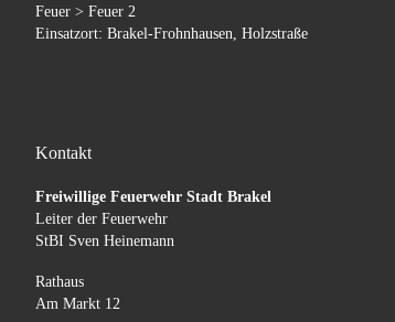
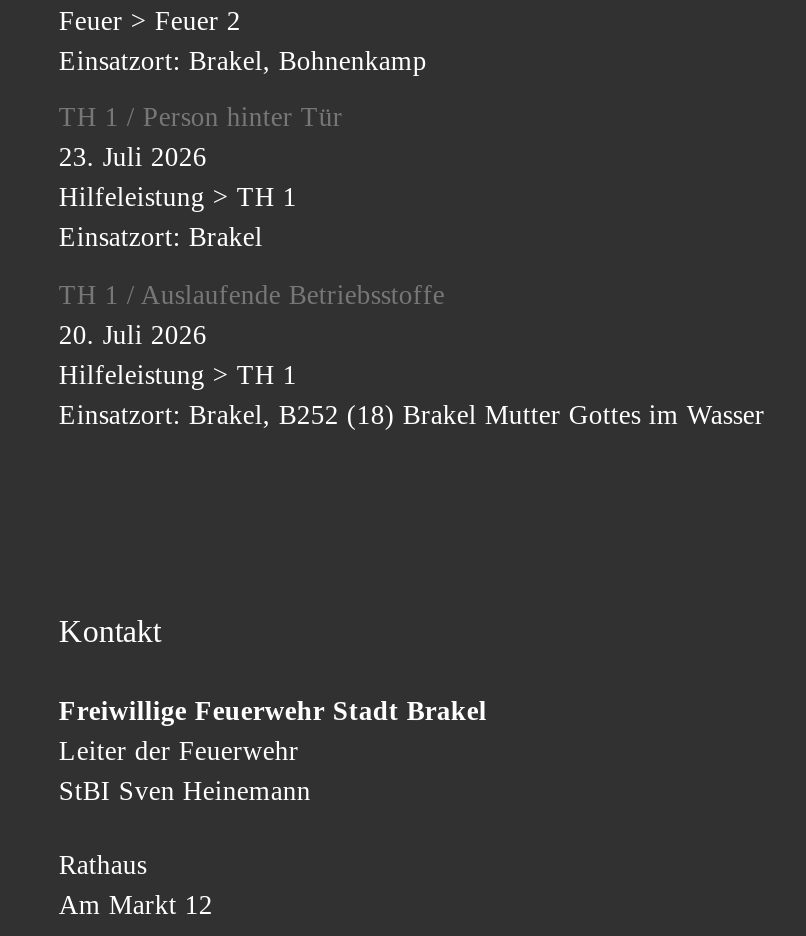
[35,25,308,42] Einsatzort: Brakel-Frohnhausen, Holzstraße -> [59,46,765,429] Einsatzort: Brakel, Bohnenkamp | TH 1 / Person hinter Tür | 23. Juli 2026 | Hilfeleistung > TH 1 | Einsatzort: Brakel | TH 1 / Auslaufende Betriebsstoffe | 20. Juli 2026 | Hilfeleistung > TH 1 | Einsatzort: Brakel, B252 (18) Brakel Mutter Gottes im Wasser

